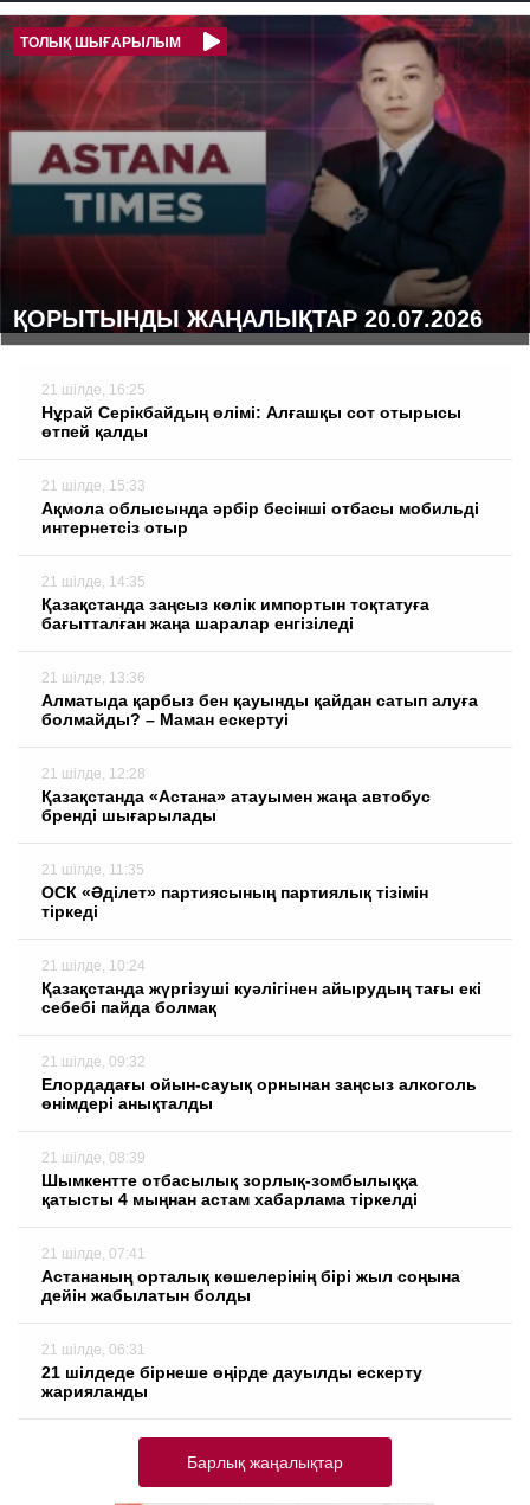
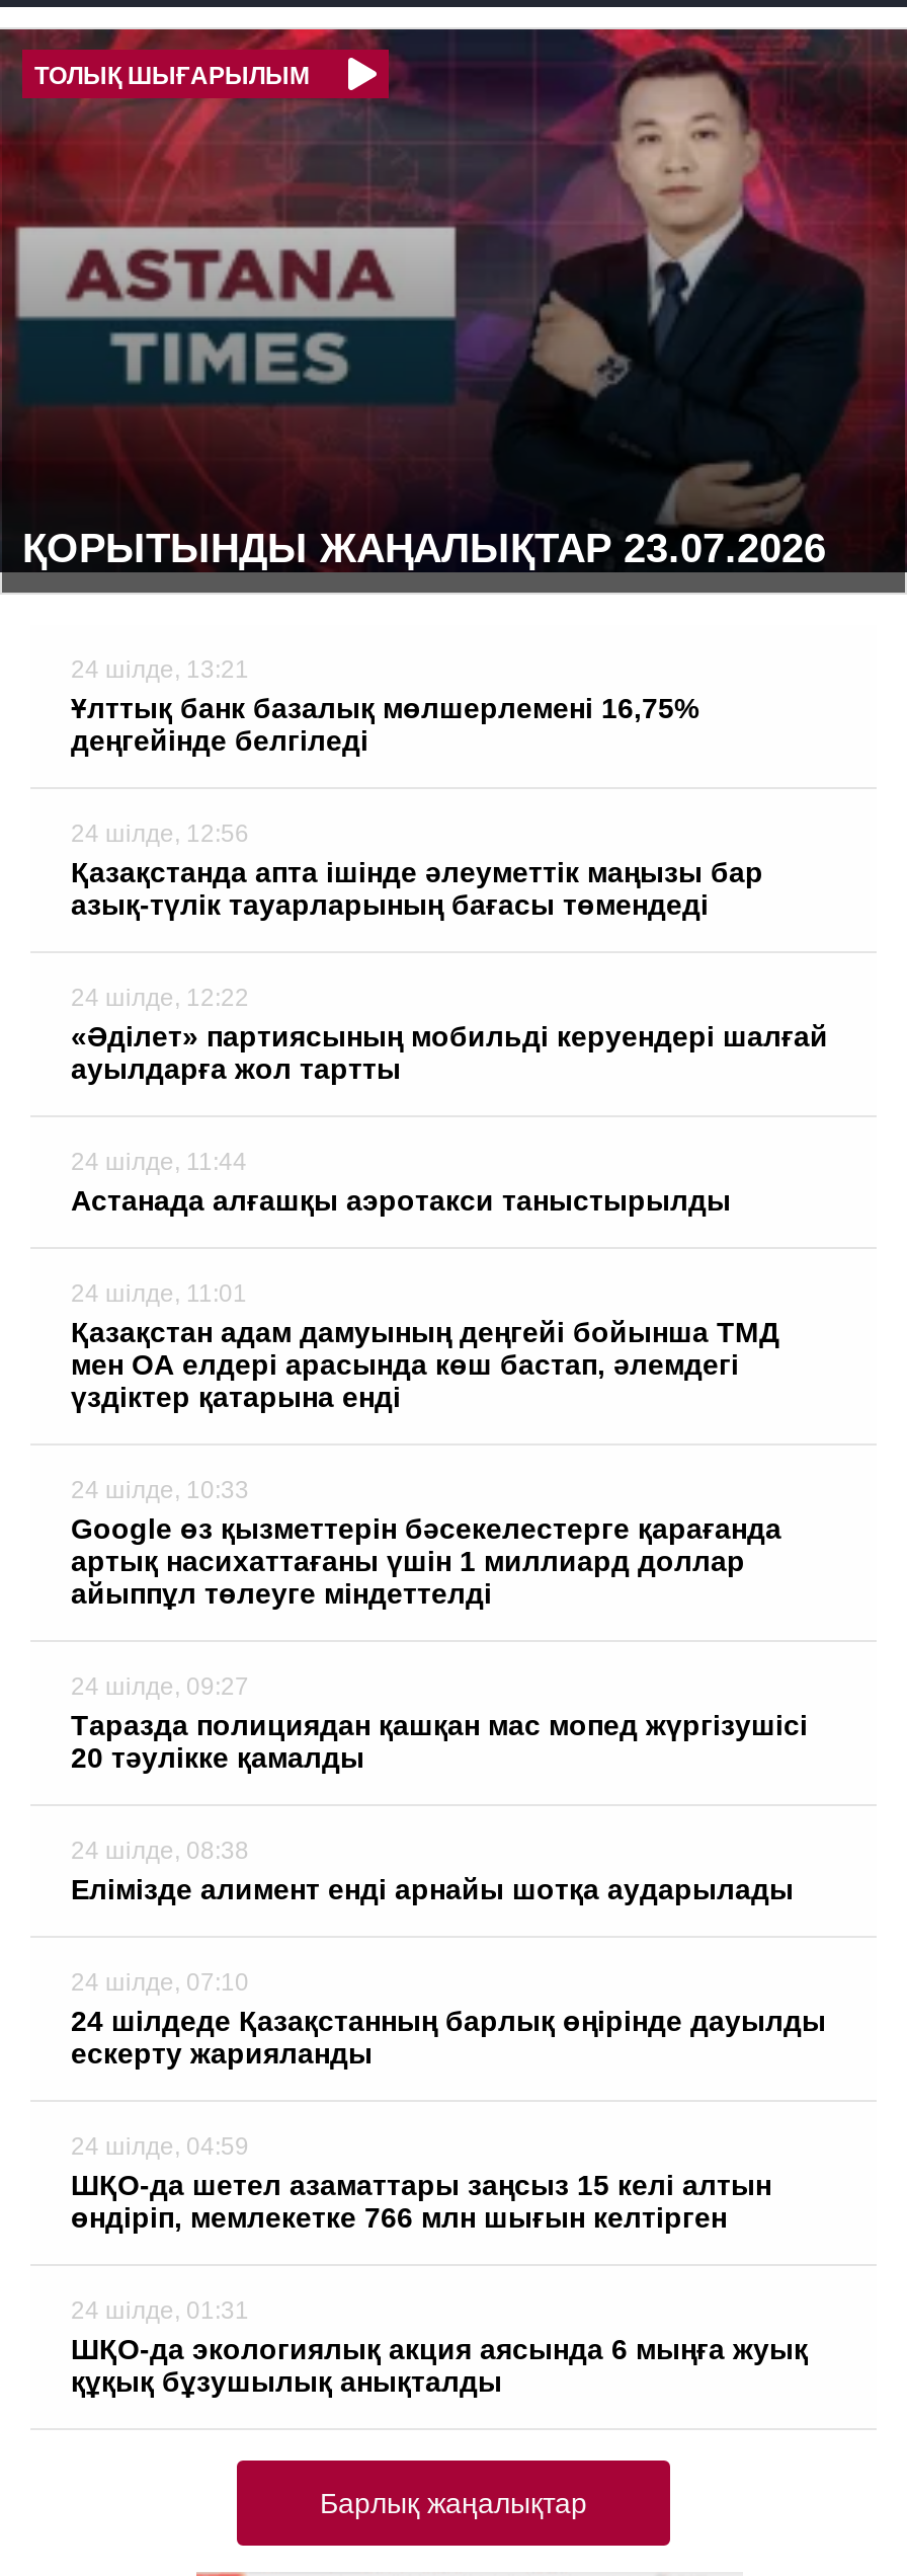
[13,305,483,331] ҚОРЫТЫНДЫ ЖАҢАЛЫҚТАР 20.07.2026 -> [22,525,826,569] ҚОРЫТЫНДЫ ЖАҢАЛЫҚТАР 23.07.2026
[41,381,461,440] 21 шілде, 16:25 | Нұрай Серікбайдың өлімі: Алғашқы сот отырысы | өтпей қалды -> [71,654,698,756] 24 шілде, 13:21 | Ұлттық банк базалық мөлшерлемені 16,75% | деңгейінде белгіледі
[41,477,479,536] 21 шілде, 15:33 | Ақмола облысында әрбір бесінші отбасы мобильді | интернетсіз отыр -> [71,818,763,920] 24 шілде, 12:56 | Қазақстанда апта ішінде әлеуметтік маңызы бар | азық-түлік тауарларының бағасы төмендеді
[41,573,429,632] 21 шілде, 14:35 | Қазақстанда заңсыз көлік импортын тоқтатуға | бағытталған жаңа шаралар енгізіледі -> [71,983,828,1084] 24 шілде, 12:22 | «Әділет» партиясының мобильді керуендері шалғай | ауылдарға жол тартты
[41,669,478,728] 21 шілде, 13:36 | Алматыда қарбыз бен қауынды қайдан сатып алуға | болмайды? – Маман ескертуі -> [71,1147,731,1216] 24 шілде, 11:44 | Астанада алғашқы аэротакси таныстырылды
[41,765,431,824] 21 шілде, 12:28 | Қазақстанда «Астана» атауымен жаңа автобус | бренді шығарылады -> [71,1278,779,1412] 24 шілде, 11:01 | Қазақстан адам дамуының деңгейі бойынша ТМД | мен ОА елдері арасында көш бастап, әлемдегі | үздіктер қатарына енді
[41,861,428,920] 21 шілде, 11:35 | ОСК «Әділет» партиясының партиялық тізімін | тіркеді -> [71,1475,781,1609] 24 шілде, 10:33 | Google өз қызметтерін бәсекелестерге қарағанда | артық насихаттағаны үшін 1 миллиард доллар | айыппұл төлеуге міндеттелді
[41,957,481,1016] 21 шілде, 10:24 | Қазақстанда жүргізуші куәлігінен айырудың тағы екі | себебі пайда болмақ -> [71,1671,808,1773] 24 шілде, 09:27 | Таразда полициядан қашқан мас мопед жүргізушісі | 20 тәулікке қамалды
[41,1053,477,1112] 21 шілде, 09:32 | Елордадағы ойын-сауық орнынан заңсыз алкоголь | өнімдері анықталды -> [71,1836,794,1904] 24 шілде, 08:38 | Елімізде алимент енді арнайы шотқа аударылады
[41,1149,418,1208] 21 шілде, 08:39 | Шымкентте отбасылық зорлық-зомбылыққа | қатысты 4 мыңнан астам хабарлама тіркелді -> [71,1967,826,2068] 24 шілде, 07:10 | 24 шілдеде Қазақстанның барлық өңірінде дауылды | ескерту жарияланды
[41,1245,460,1304] 21 шілде, 07:41 | Астананың орталық көшелерінің бірі жыл соңына | дейін жабылатын болды -> [71,2131,771,2233] 24 шілде, 04:59 | ШҚО-да шетел азаматтары заңсыз 15 келі алтын | өндіріп, мемлекетке 766 млн шығын келтірген
[41,1341,422,1400] 21 шілде, 06:31 | 21 шілдеде бірнеше өңірде дауылды ескерту | жарияланды -> [71,2295,808,2397] 24 шілде, 01:31 | ШҚО-да экологиялық акция аясында 6 мыңға жуық | құқық бұзушылық анықталды

